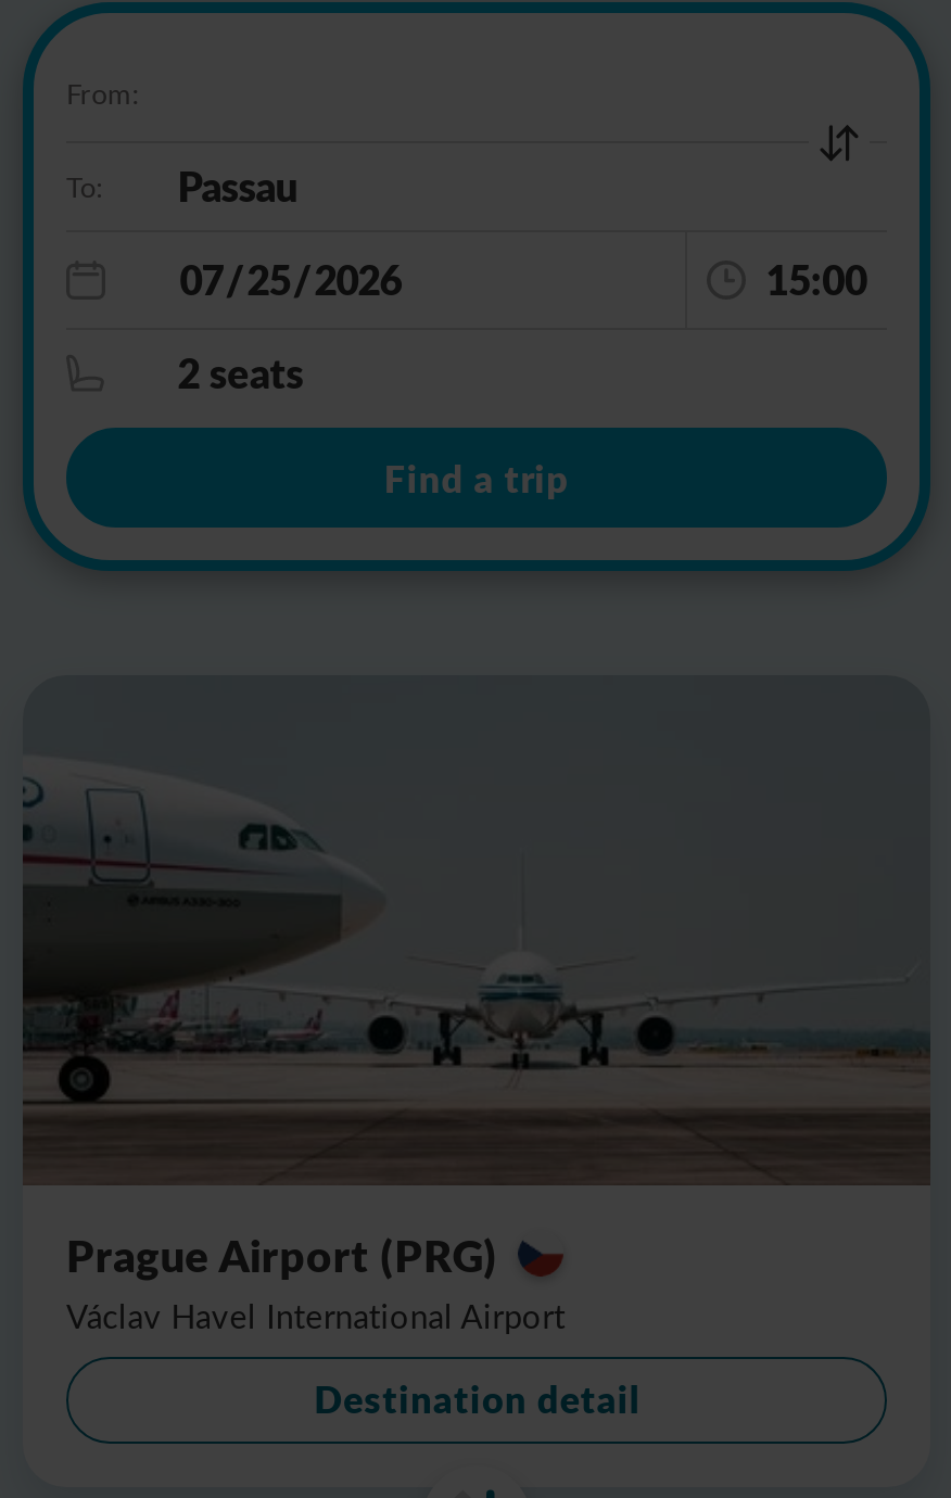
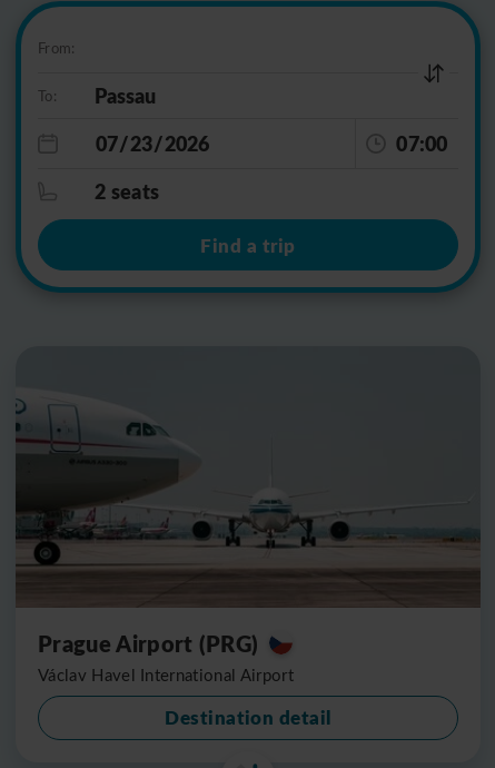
[766,249,867,308] 15:00 -> [396,128,448,158] 07:00

